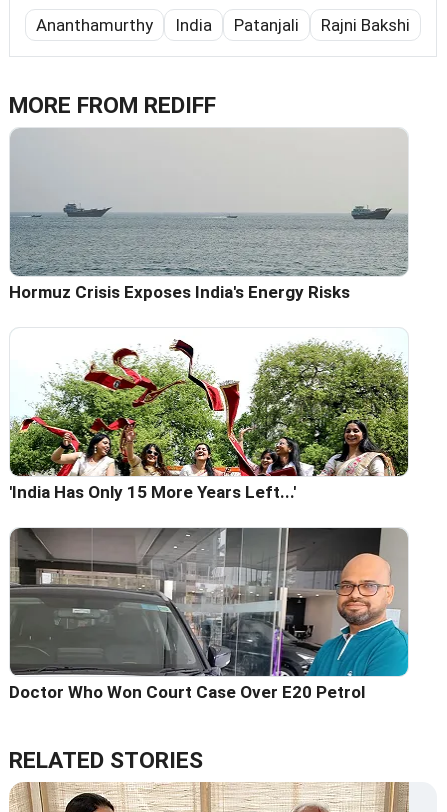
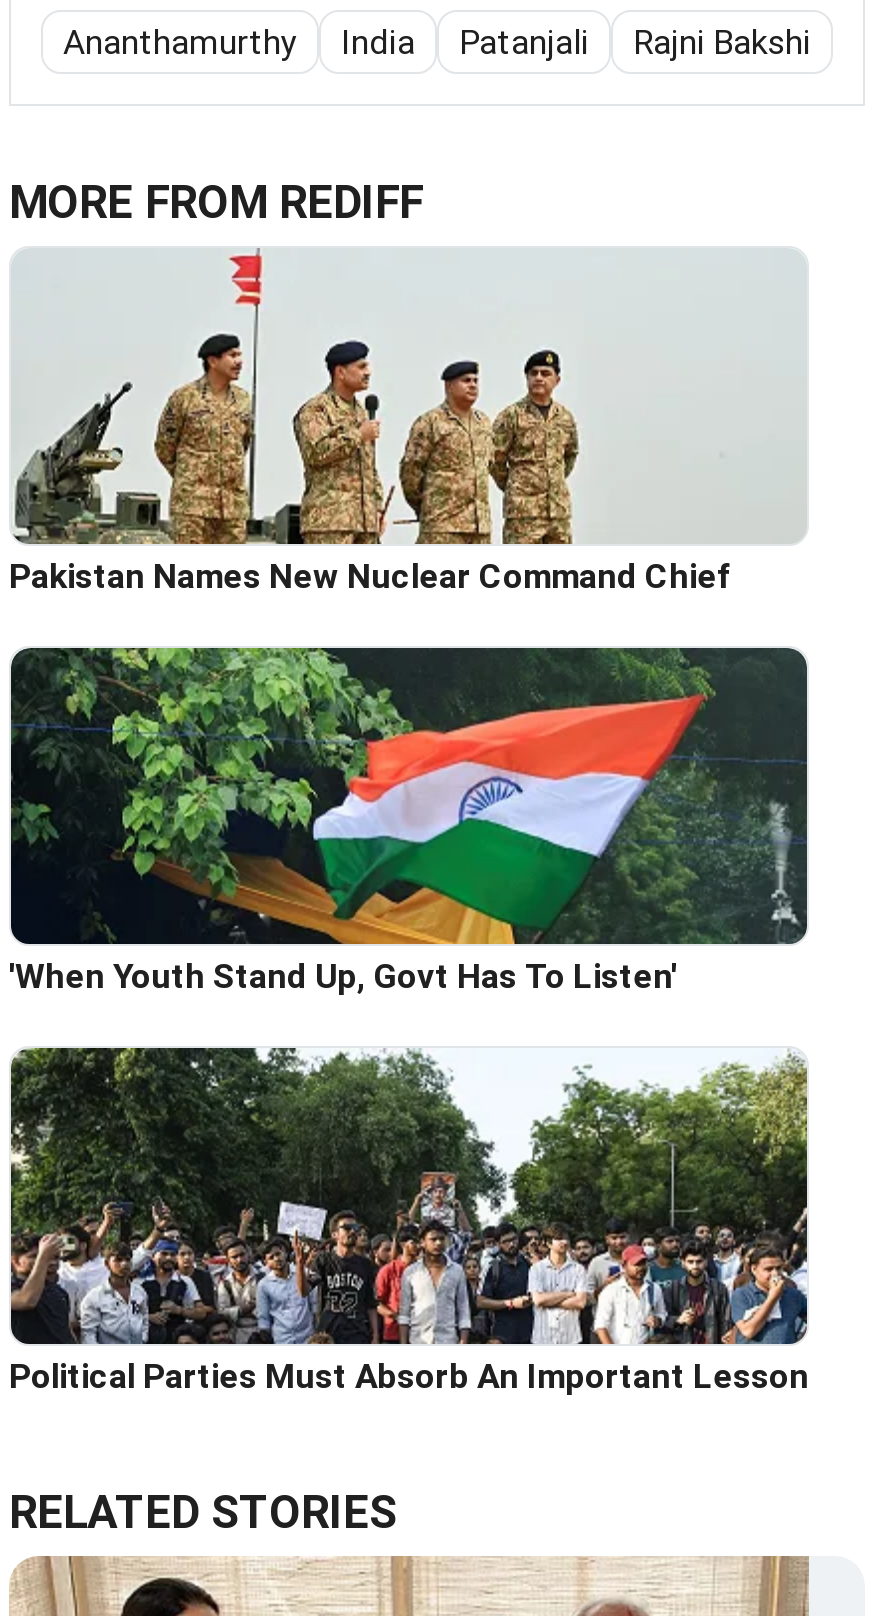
[9,132,408,302] [image] | Hormuz Crisis Exposes India's Energy Risks -> [9,252,805,596] [image] | Pakistan Names New Nuclear Command Chief
[9,328,409,502] [image] | 'India Has Only 15 More Years Left...' -> [9,646,809,996] [image] | 'When Youth Stand Up, Govt Has To Listen'
[9,527,409,702] [image] | Doctor Who Won Court Case Over E20 Petrol -> [9,1046,809,1396] [image] | Political Parties Must Absorb An Important Lesson

